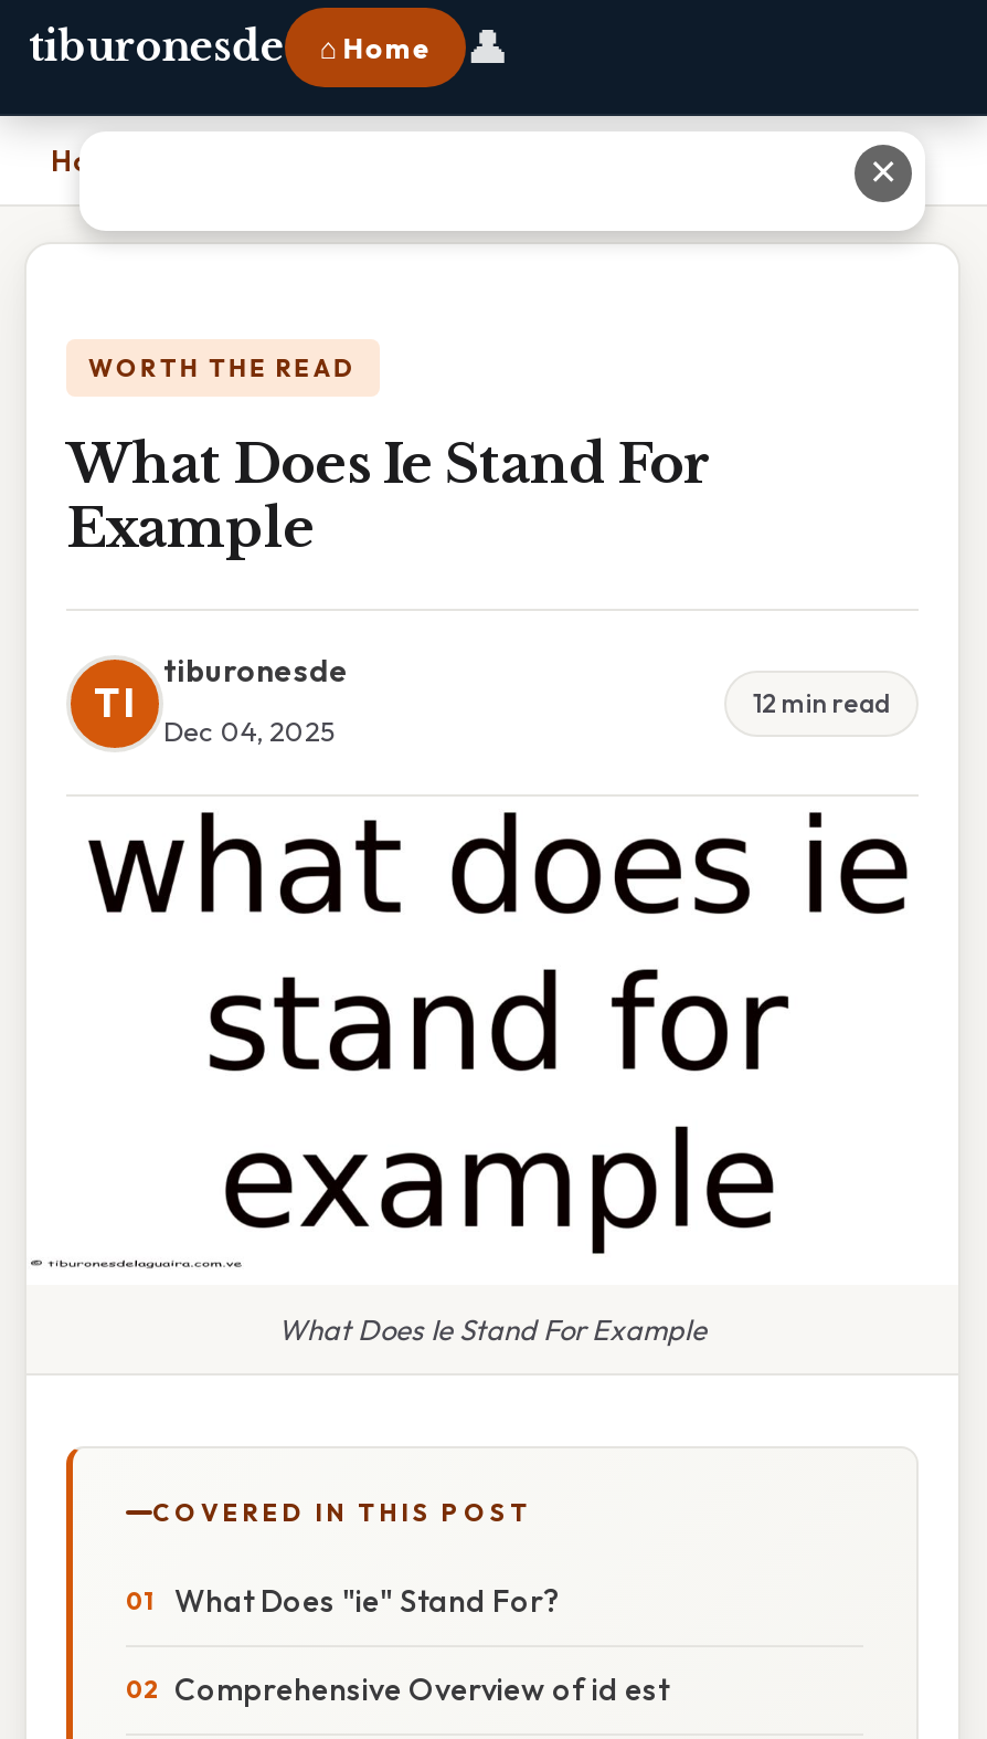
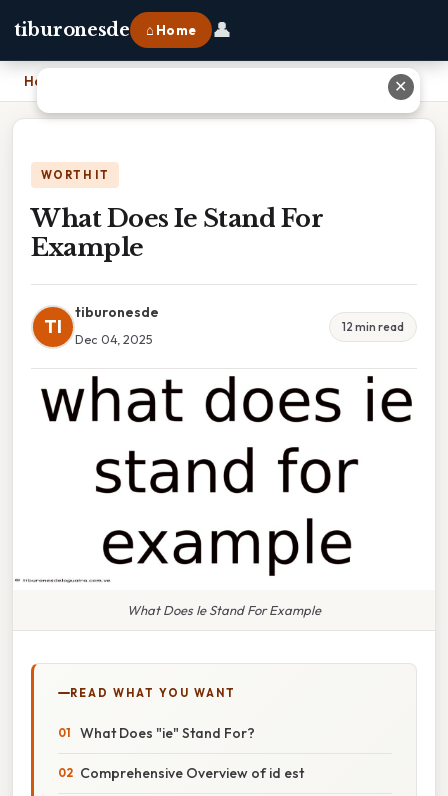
[88,352,357,383] WORTH THE READ -> [41,168,109,182] WORTH IT
[152,1497,532,1528] COVERED IN THIS POST -> [70,686,236,700] READ WHAT YOU WANT

